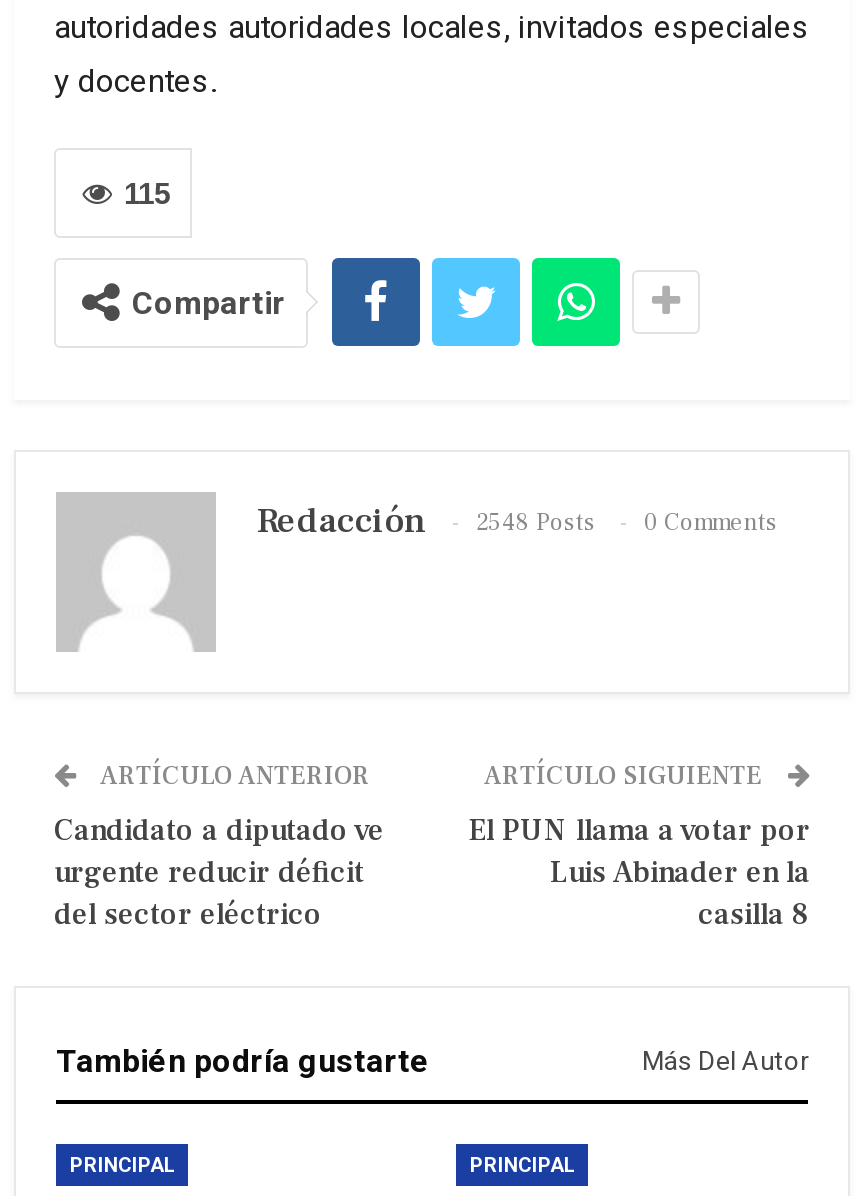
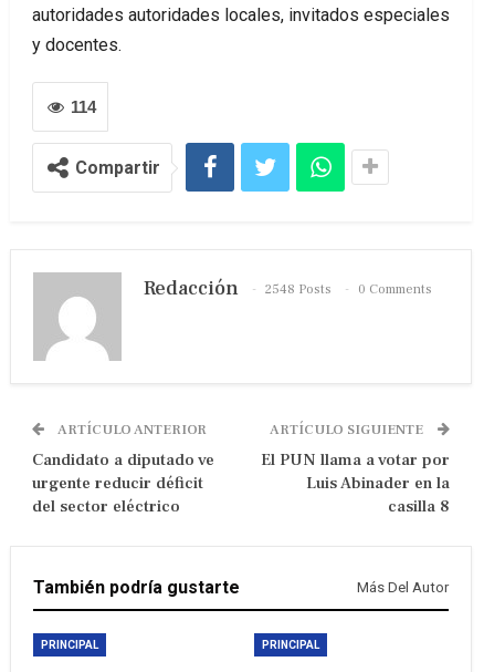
[124,176,170,210] 115 -> [71,98,96,116] 114

